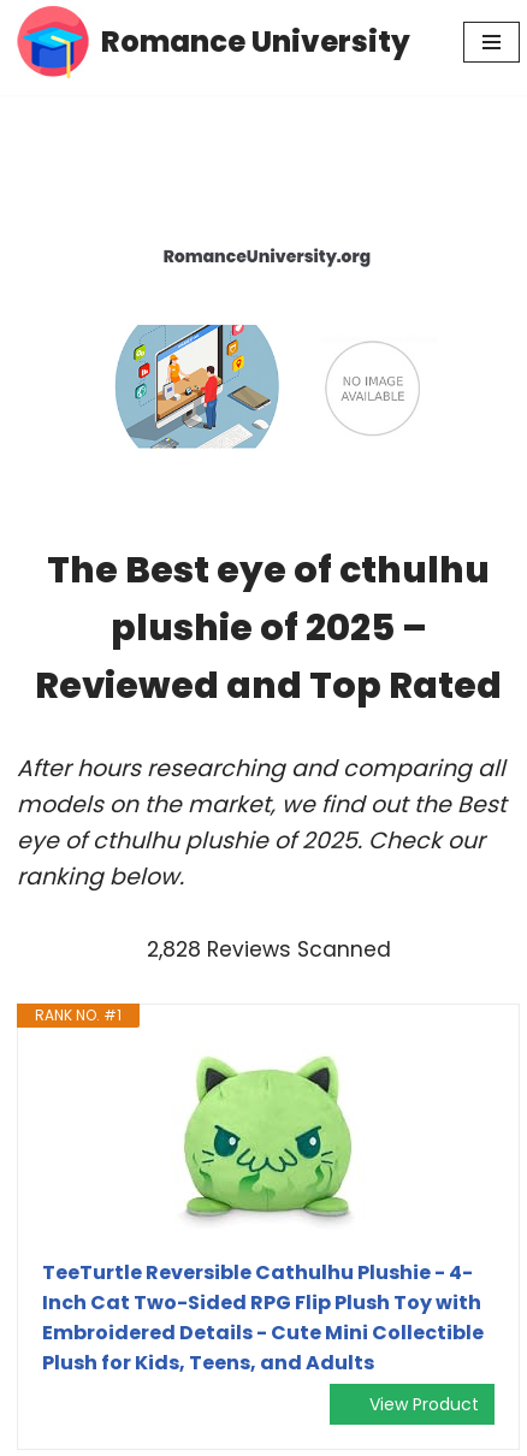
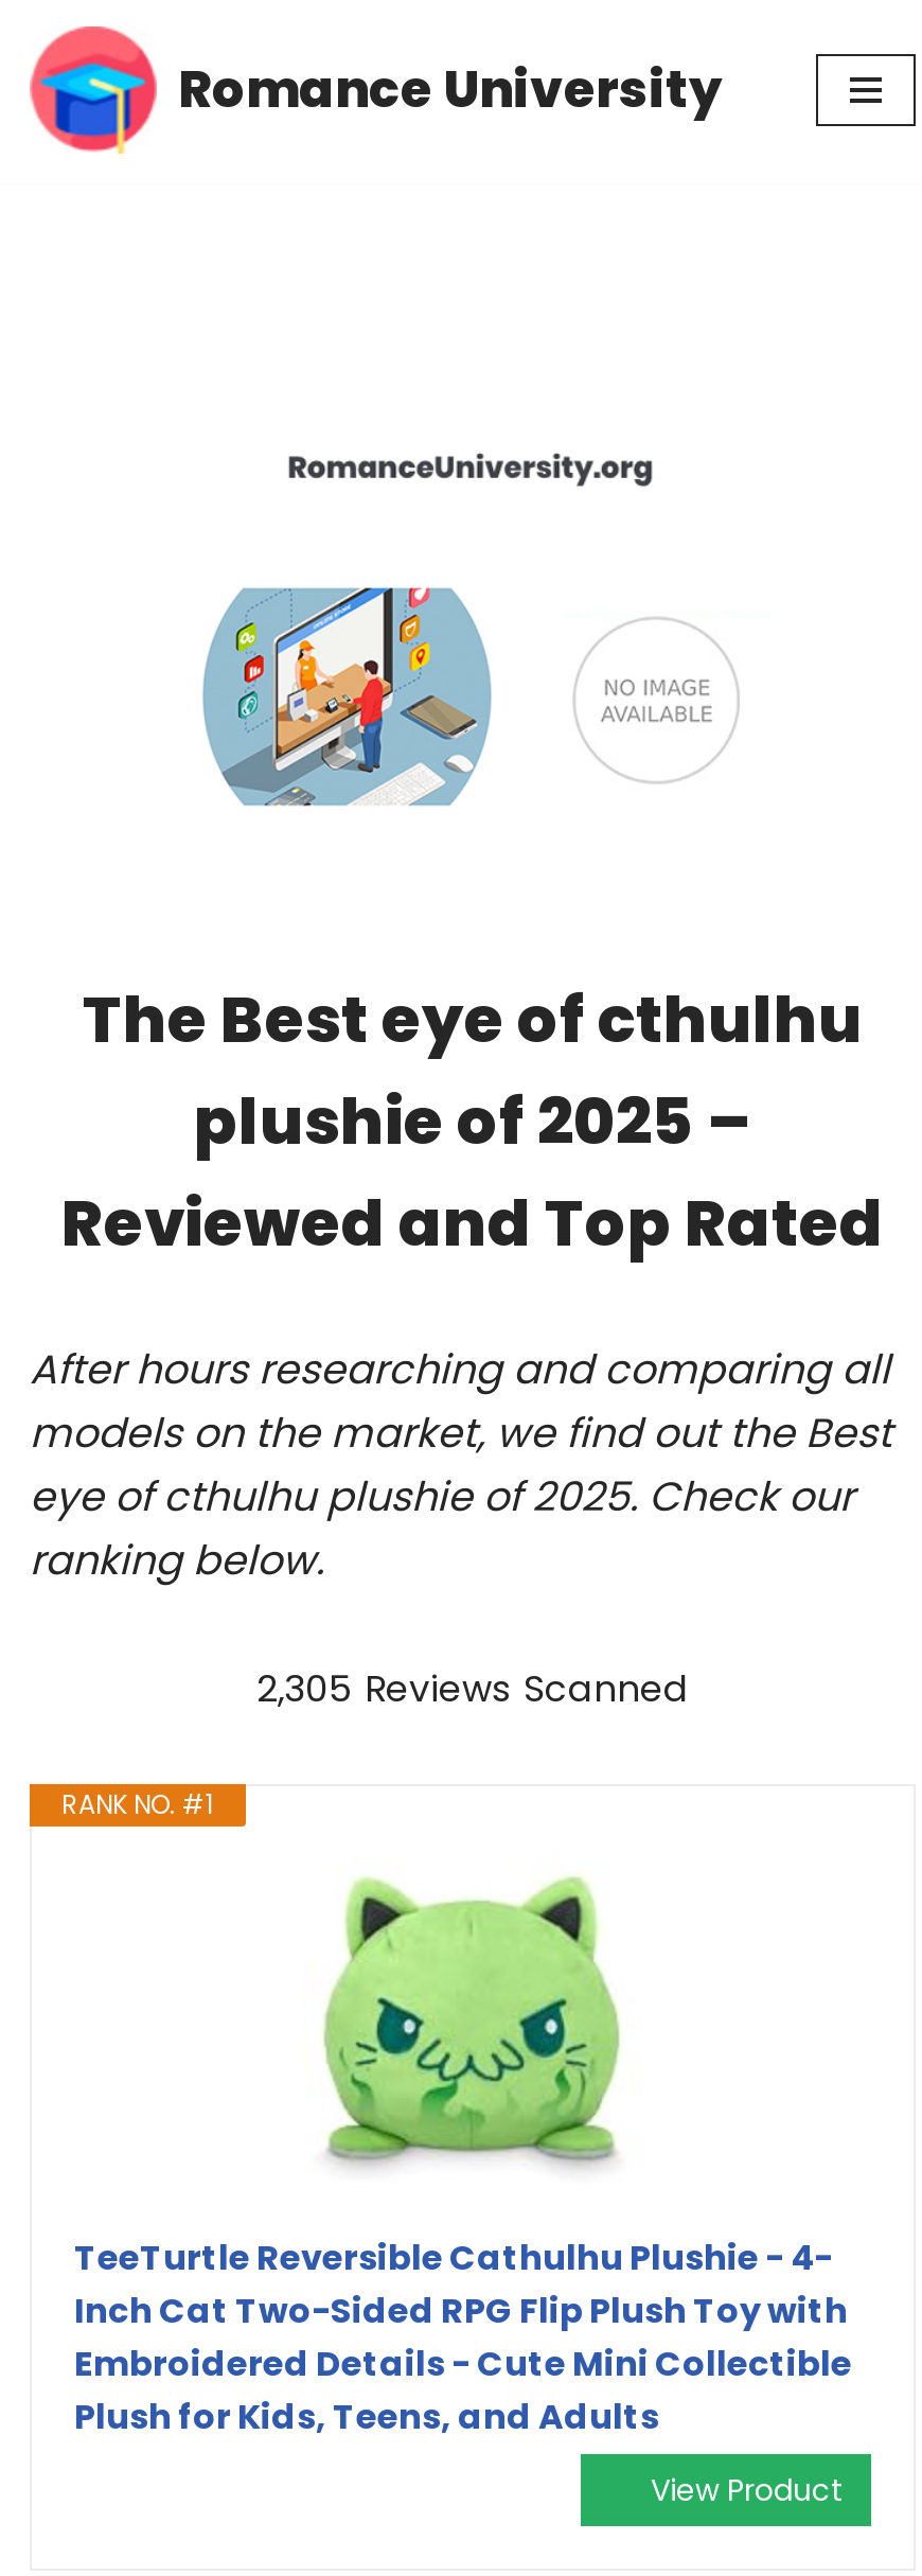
[146,935,390,964] 2,828 Reviews Scanned -> [256,1663,689,1714] 2,305 Reviews Scanned

